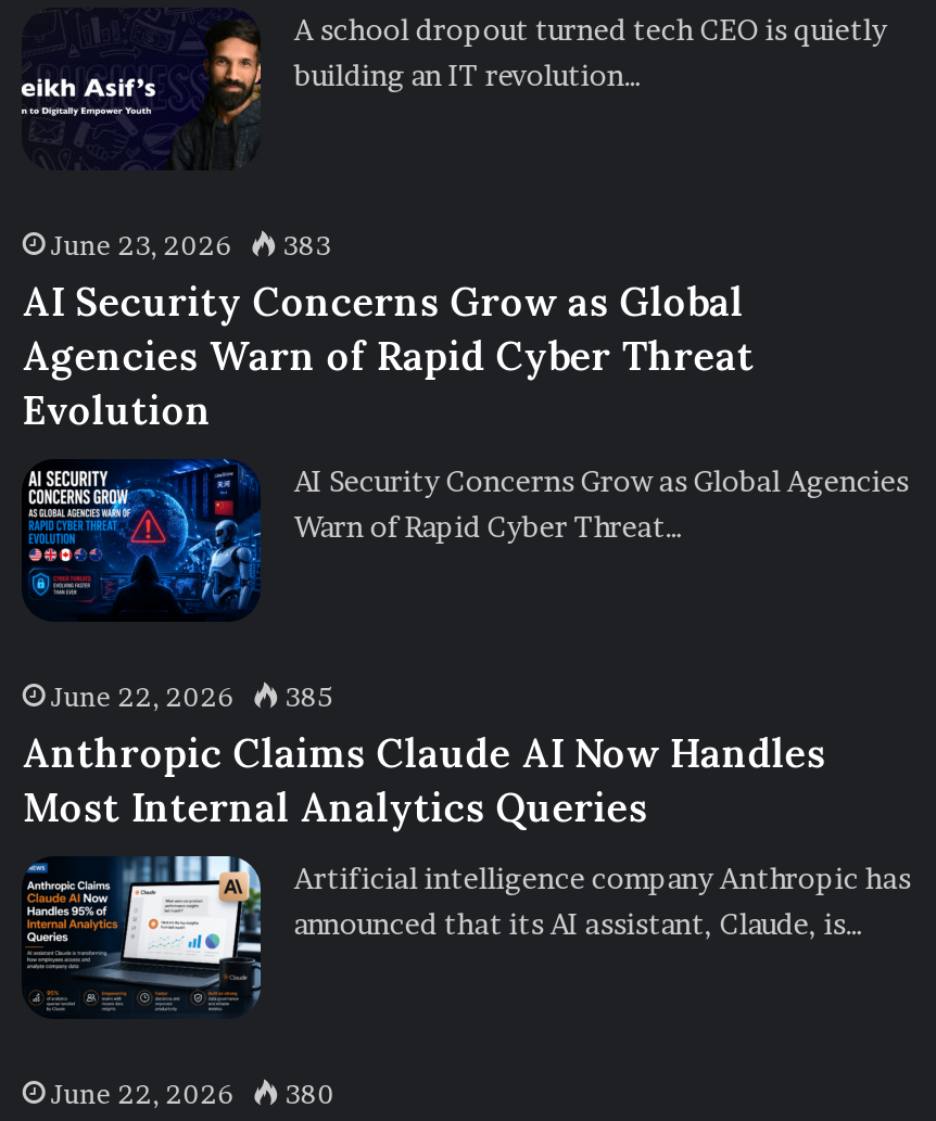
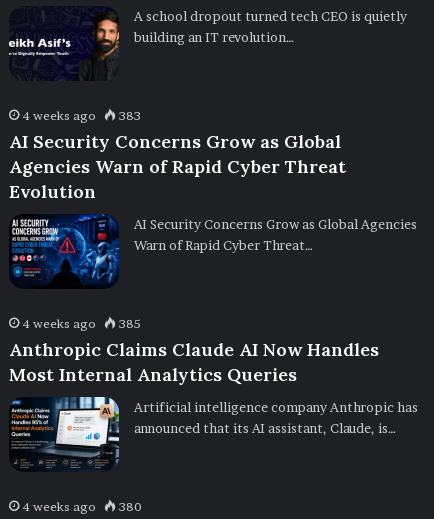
[51,230,331,262] June 23, 2026 383 -> [22,108,141,123] 4 weeks ago 383
[51,681,333,714] June 22, 2026 385 -> [22,316,141,331] 4 weeks ago 385
[51,1078,335,1111] June 22, 2026 380 -> [22,499,142,514] 4 weeks ago 380

